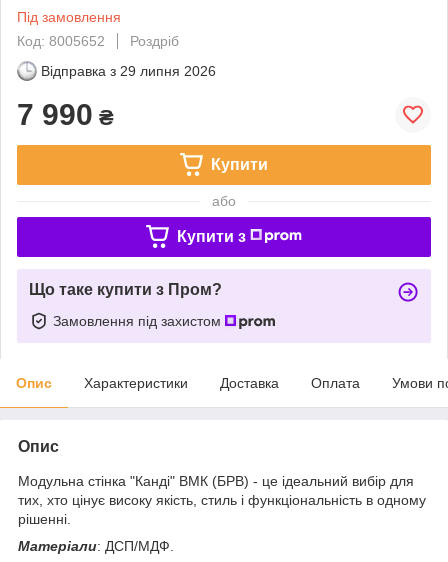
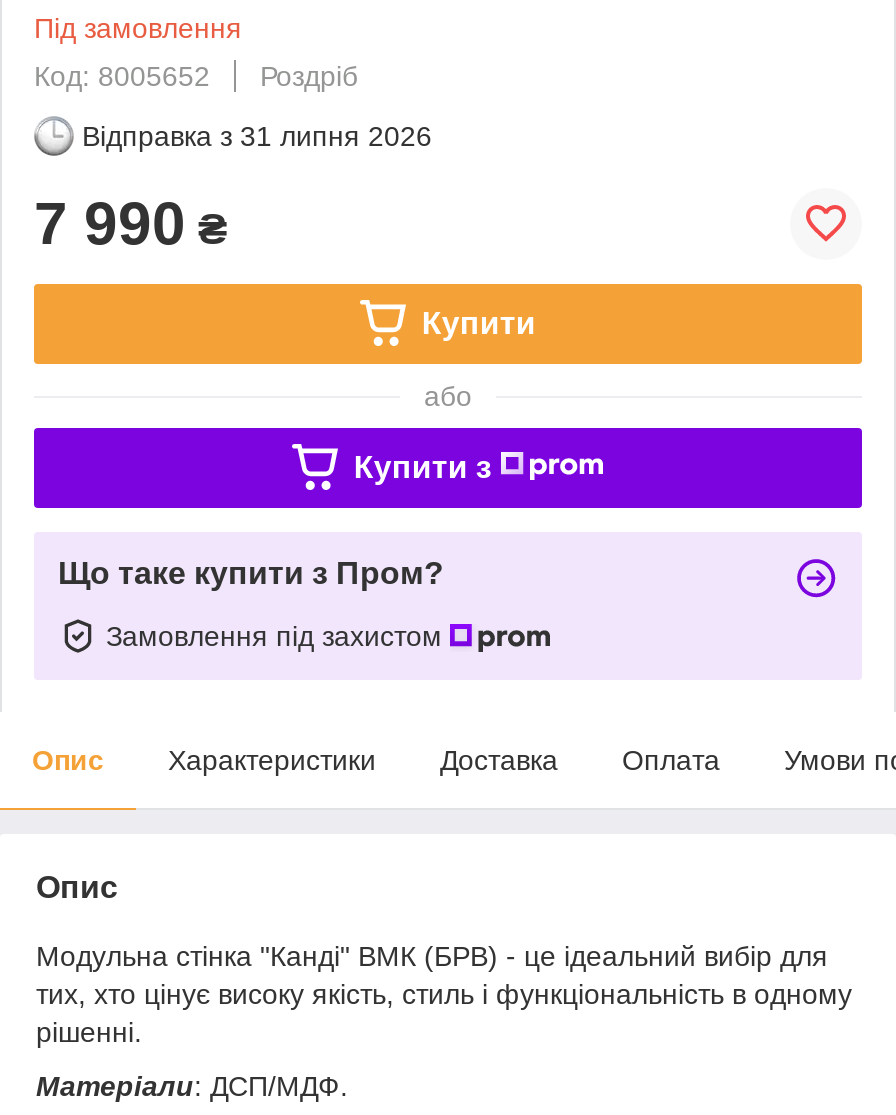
[41,63,216,79] Відправка з 29 липня 2026 -> [82,120,432,152] Відправка з 31 липня 2026

